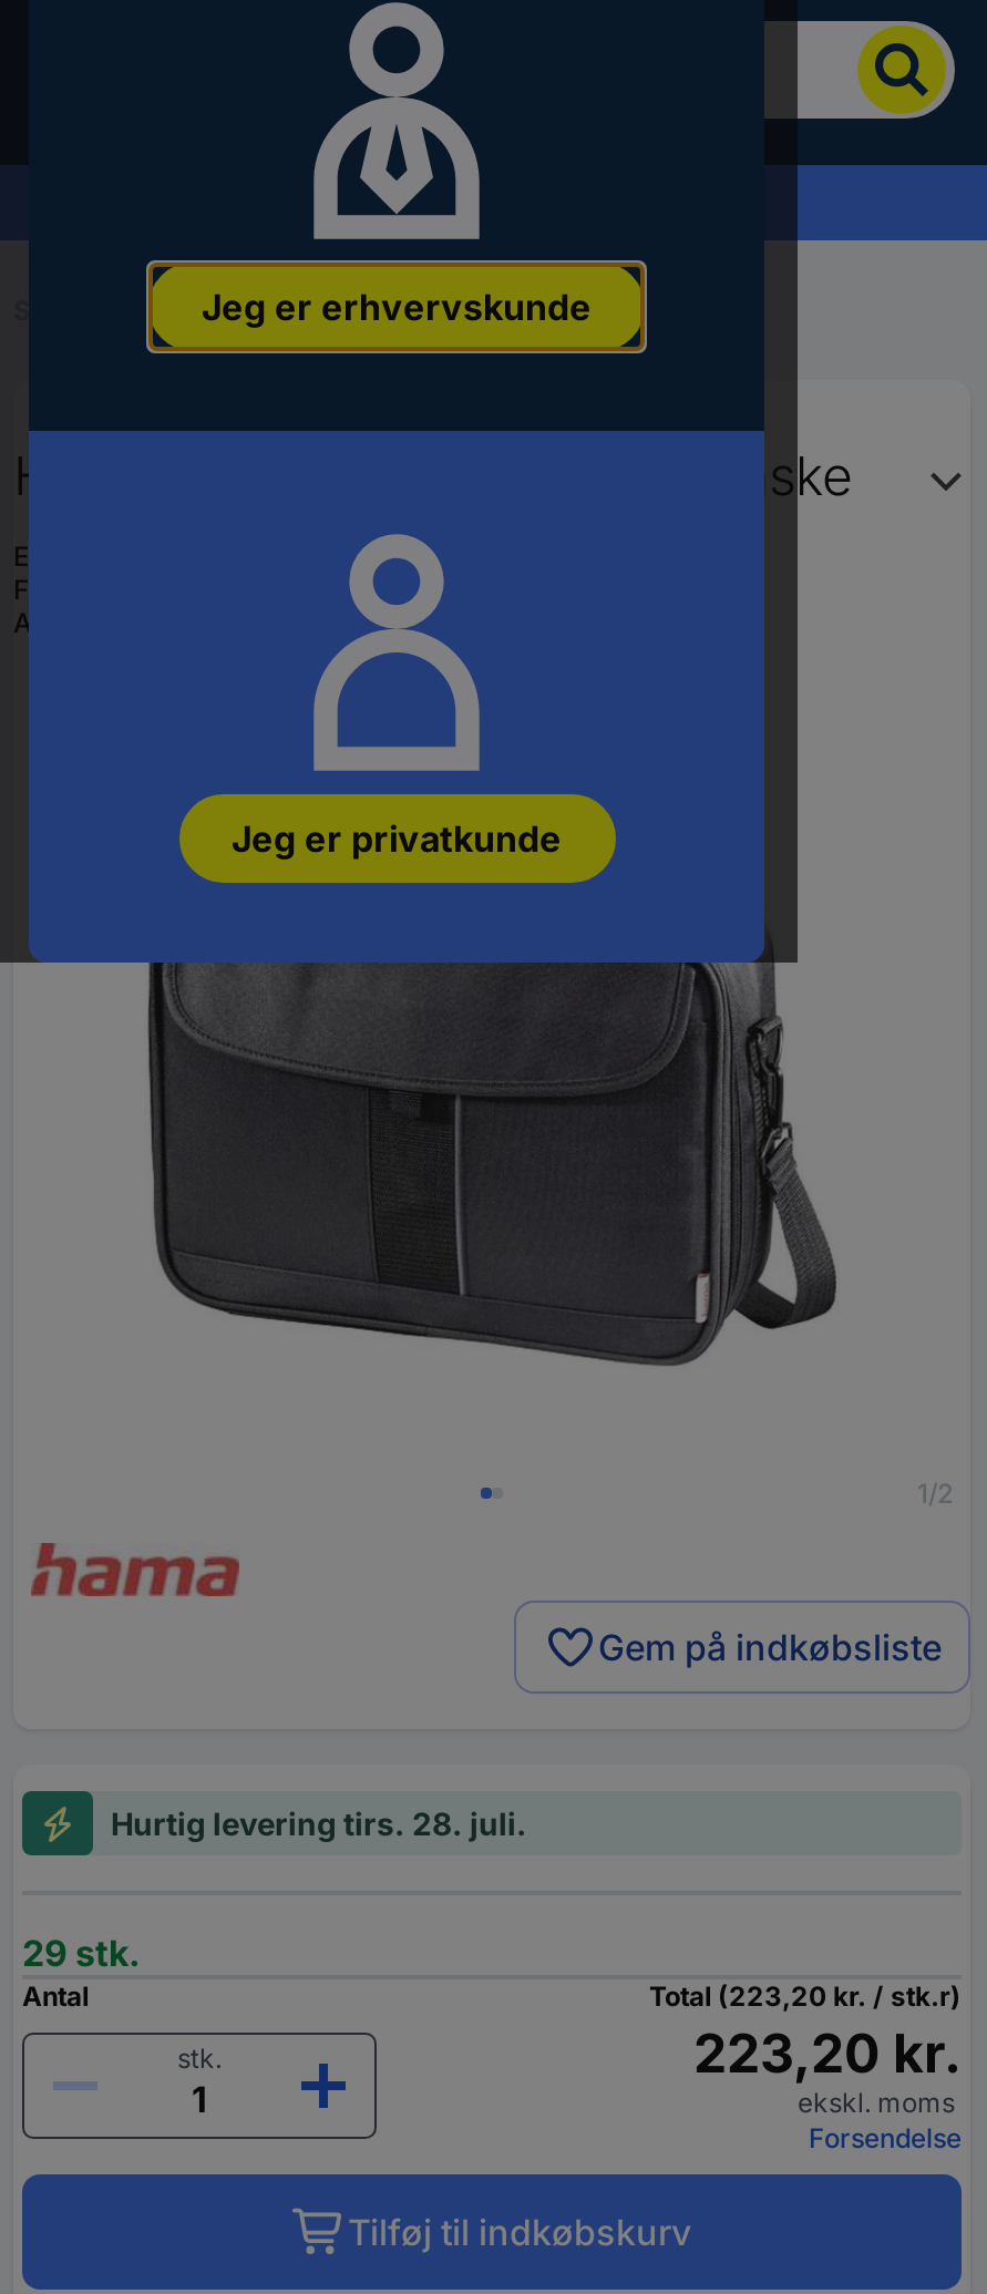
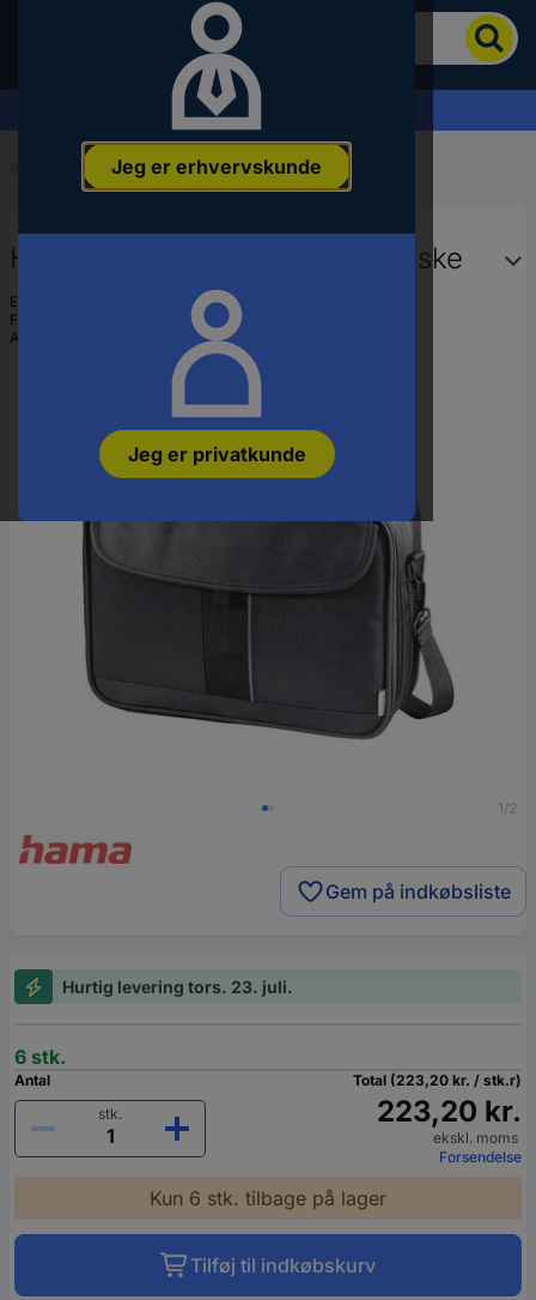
[111,1806,527,1843] Hurtig levering tirs. 28. juli. -> [62,977,293,997] Hurtig levering tors. 23. juli.
[22,1932,140,1976] 29 stk. -> [14,1045,66,1069] 6 stk.
none -> [150,1187,386,1211] Kun 6 stk. tilbage på lager

